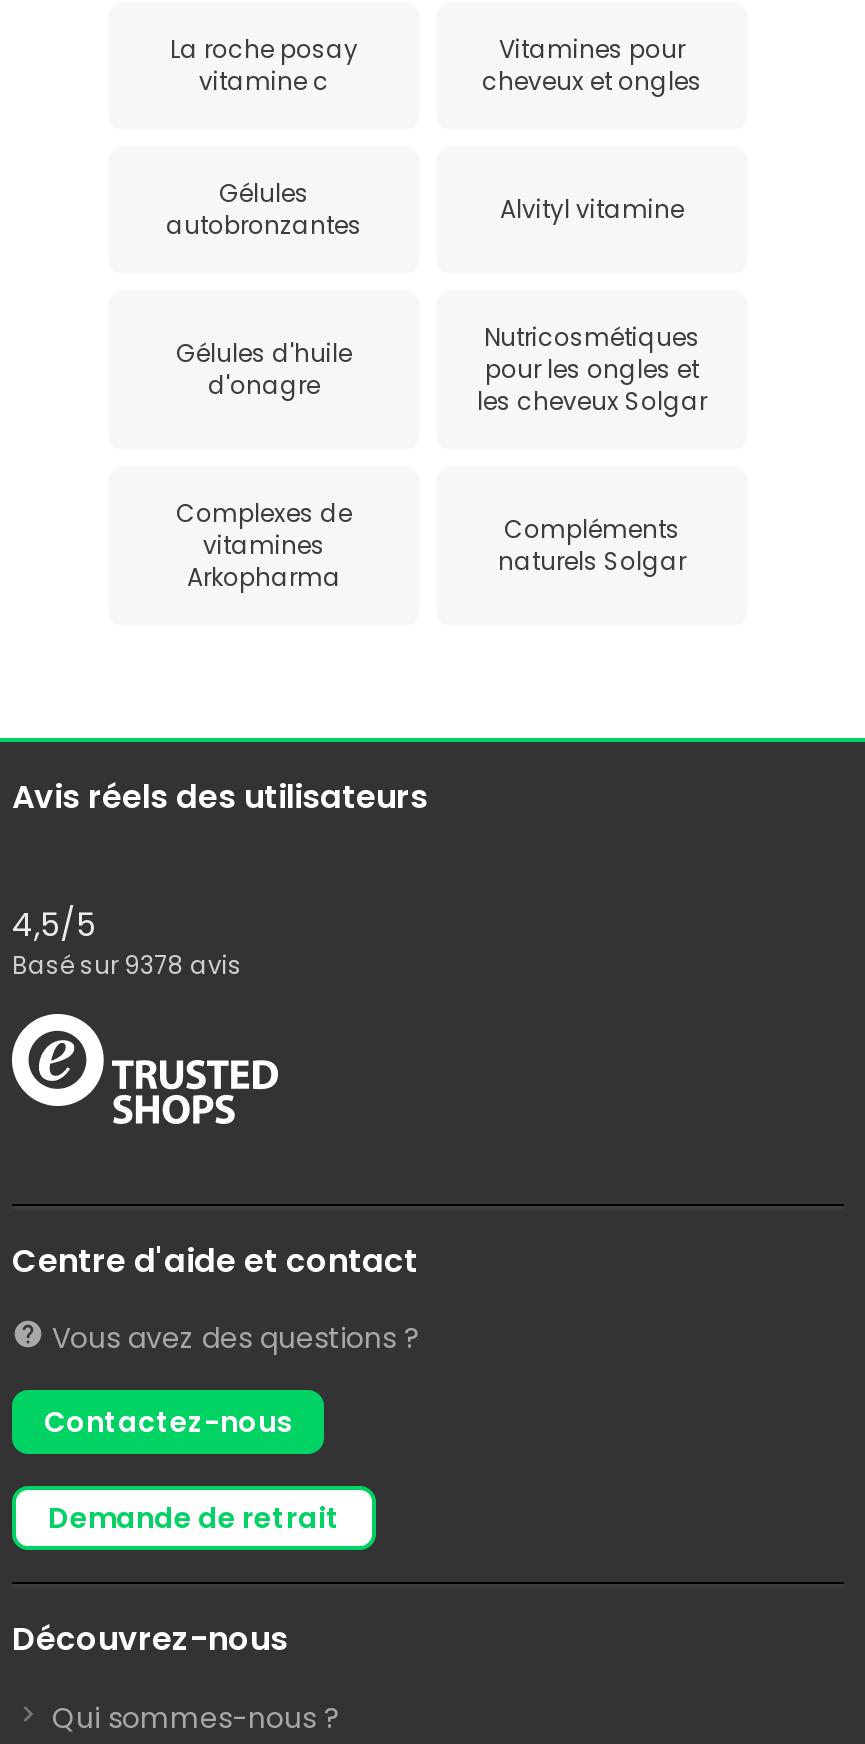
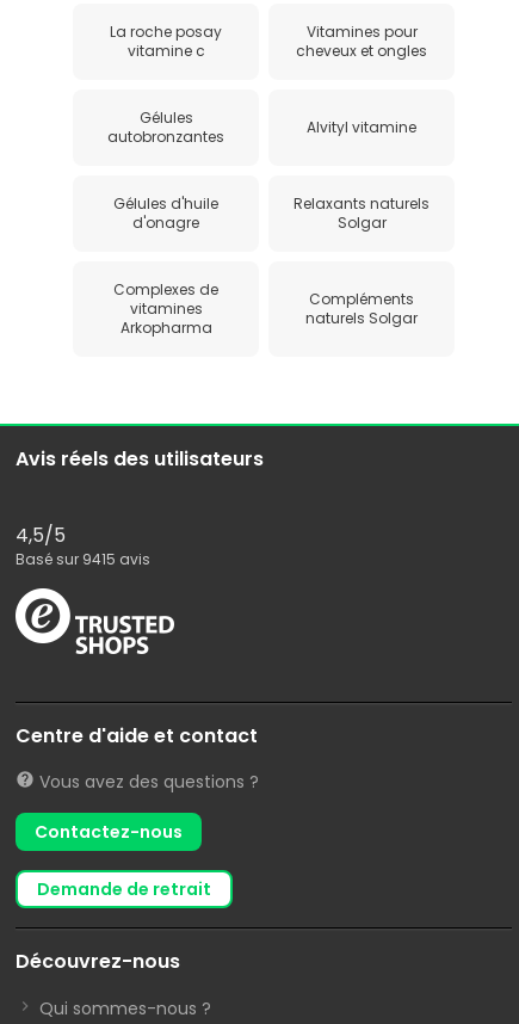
[477,319,707,417] Nutricosmétiques | pour les ongles et | les cheveux Solgar -> [294,193,430,232] Relaxants naturels | Solgar
[12,947,242,981] Basé sur 9378 avis -> [16,548,150,569] Basé sur 9415 avis

